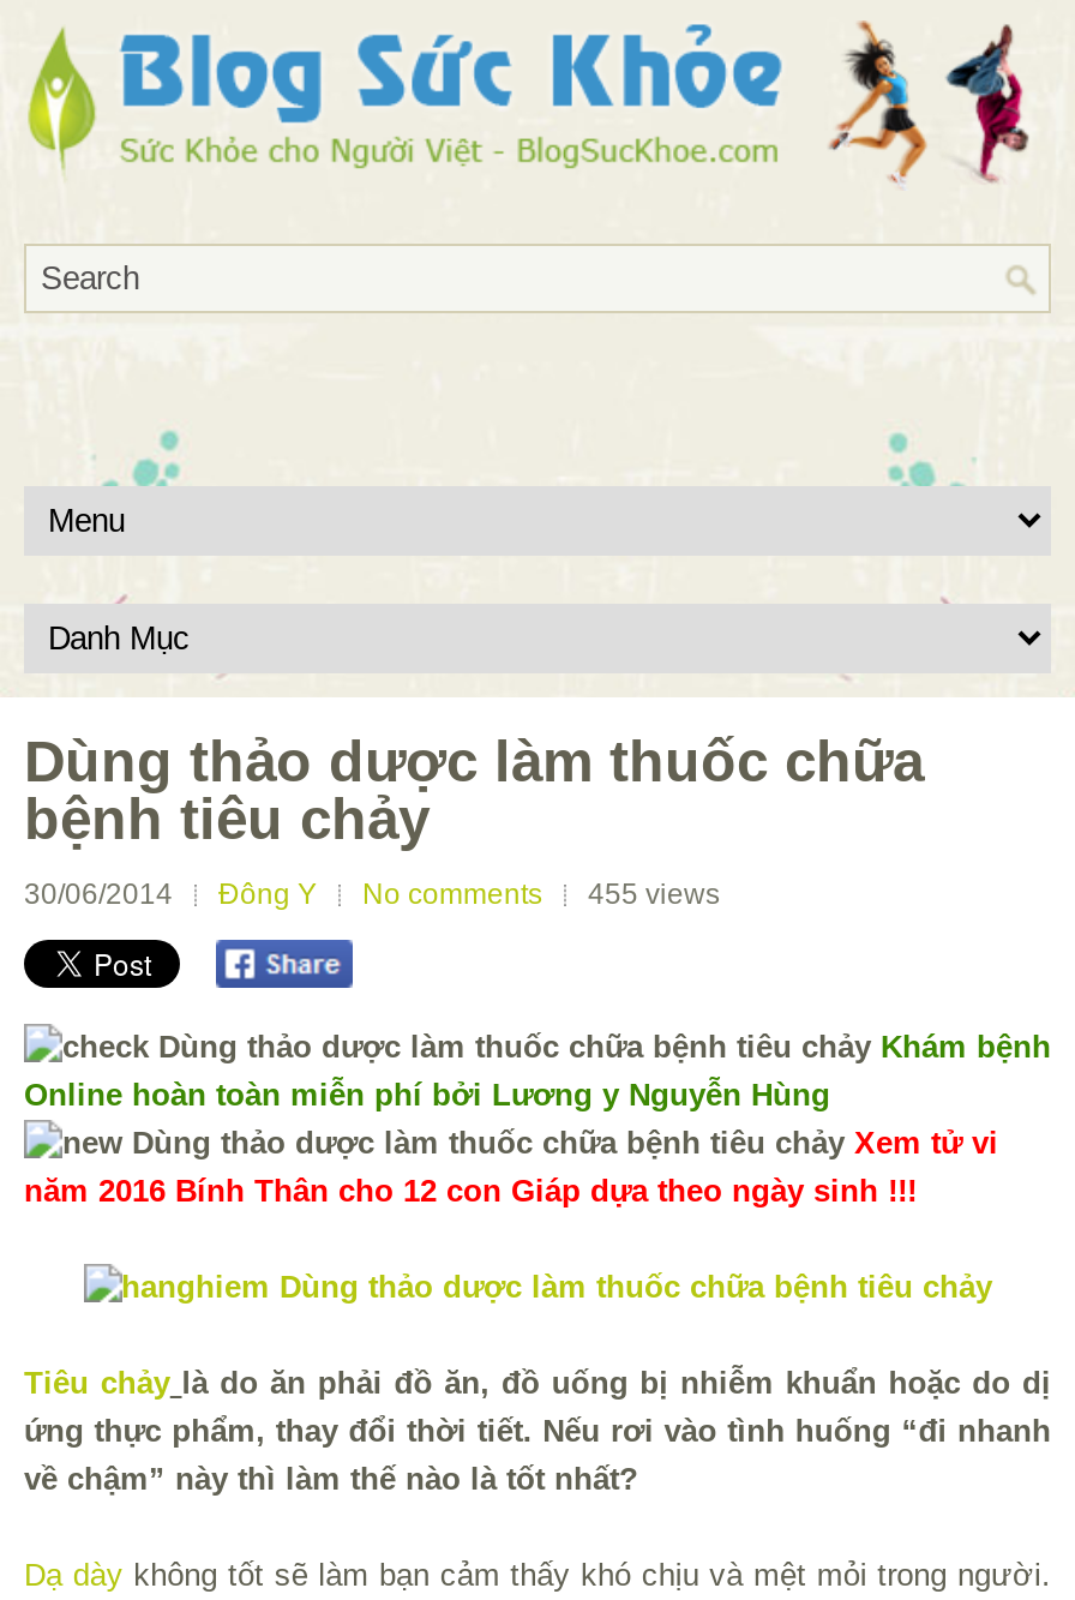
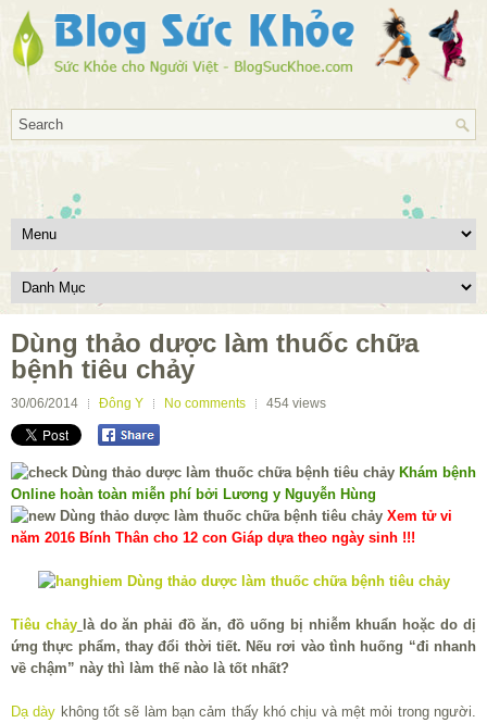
[24,877,720,911] 30/06/2014 Đông Y No comments 455 views -> [11,396,326,411] 30/06/2014 Đông Y No comments 454 views

